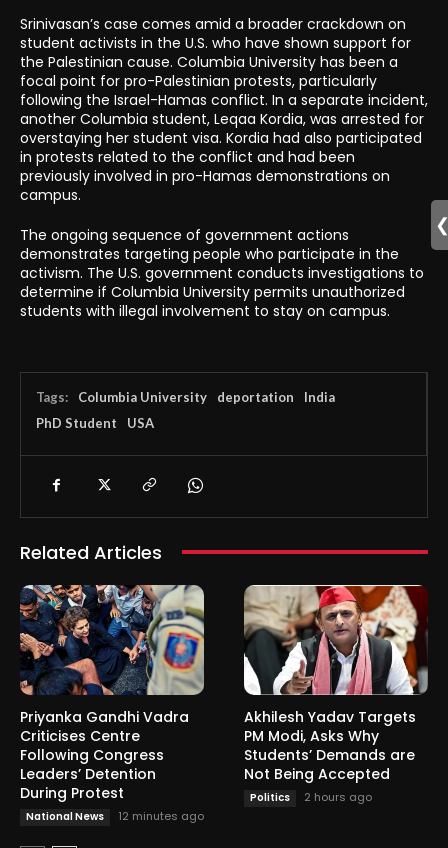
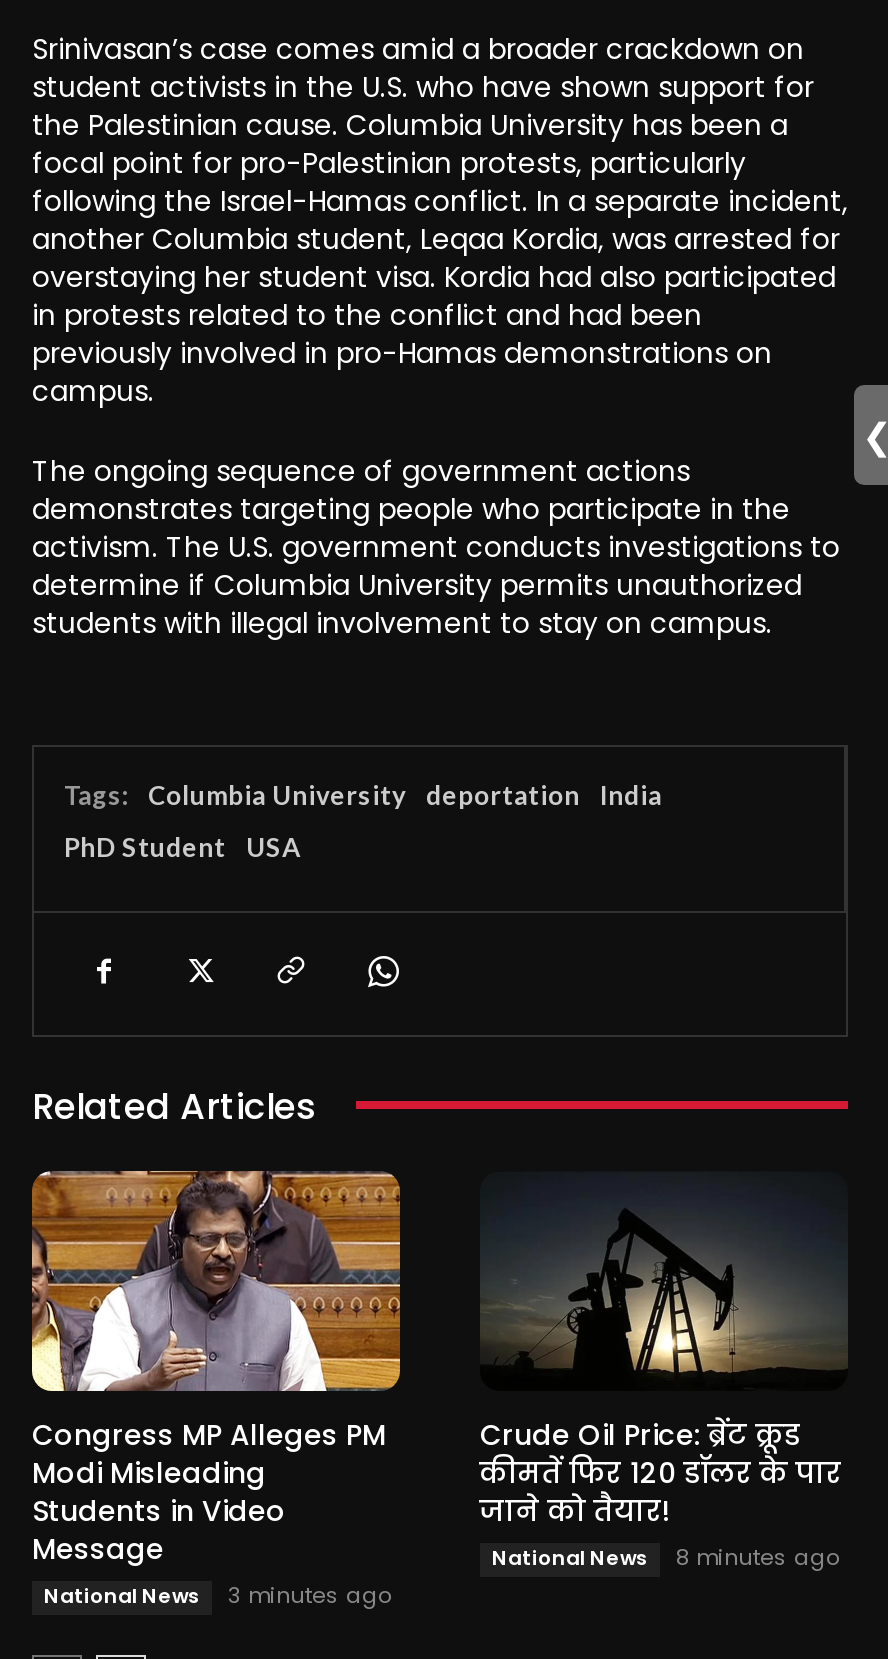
[20,584,205,803] [image] | Priyanka Gandhi Vadra | Criticises Centre | Following Congress | Leaders’ Detention | During Protest -> [30,1169,402,1569] [image] | Congress MP Alleges PM | Modi Misleading | Students in Video | Message
[243,584,428,805] [image] | Akhilesh Yadav Targets | PM Modi, Asks Why | Students’ Demands are | Not Being Accepted | Politics | 2 hours ago -> [480,1171,846,1573] [image] | Crude Oil Price: ब्रेंट क्रूड | कीमतें फिर 120 डॉलर के पार | जाने को तैयार! | National News | 8 minutes ago
[26,808,204,824] National News 12 minutes ago -> [44,1579,392,1611] National News 3 minutes ago

